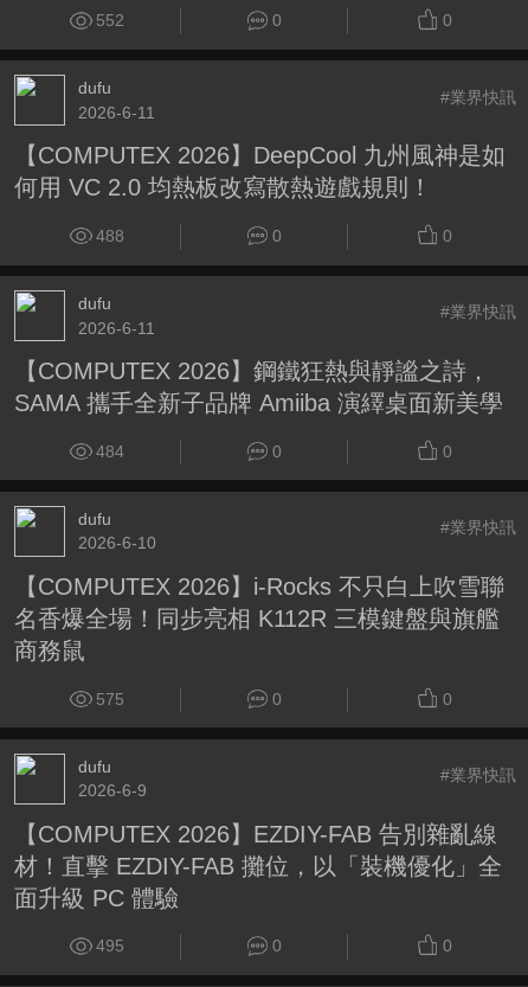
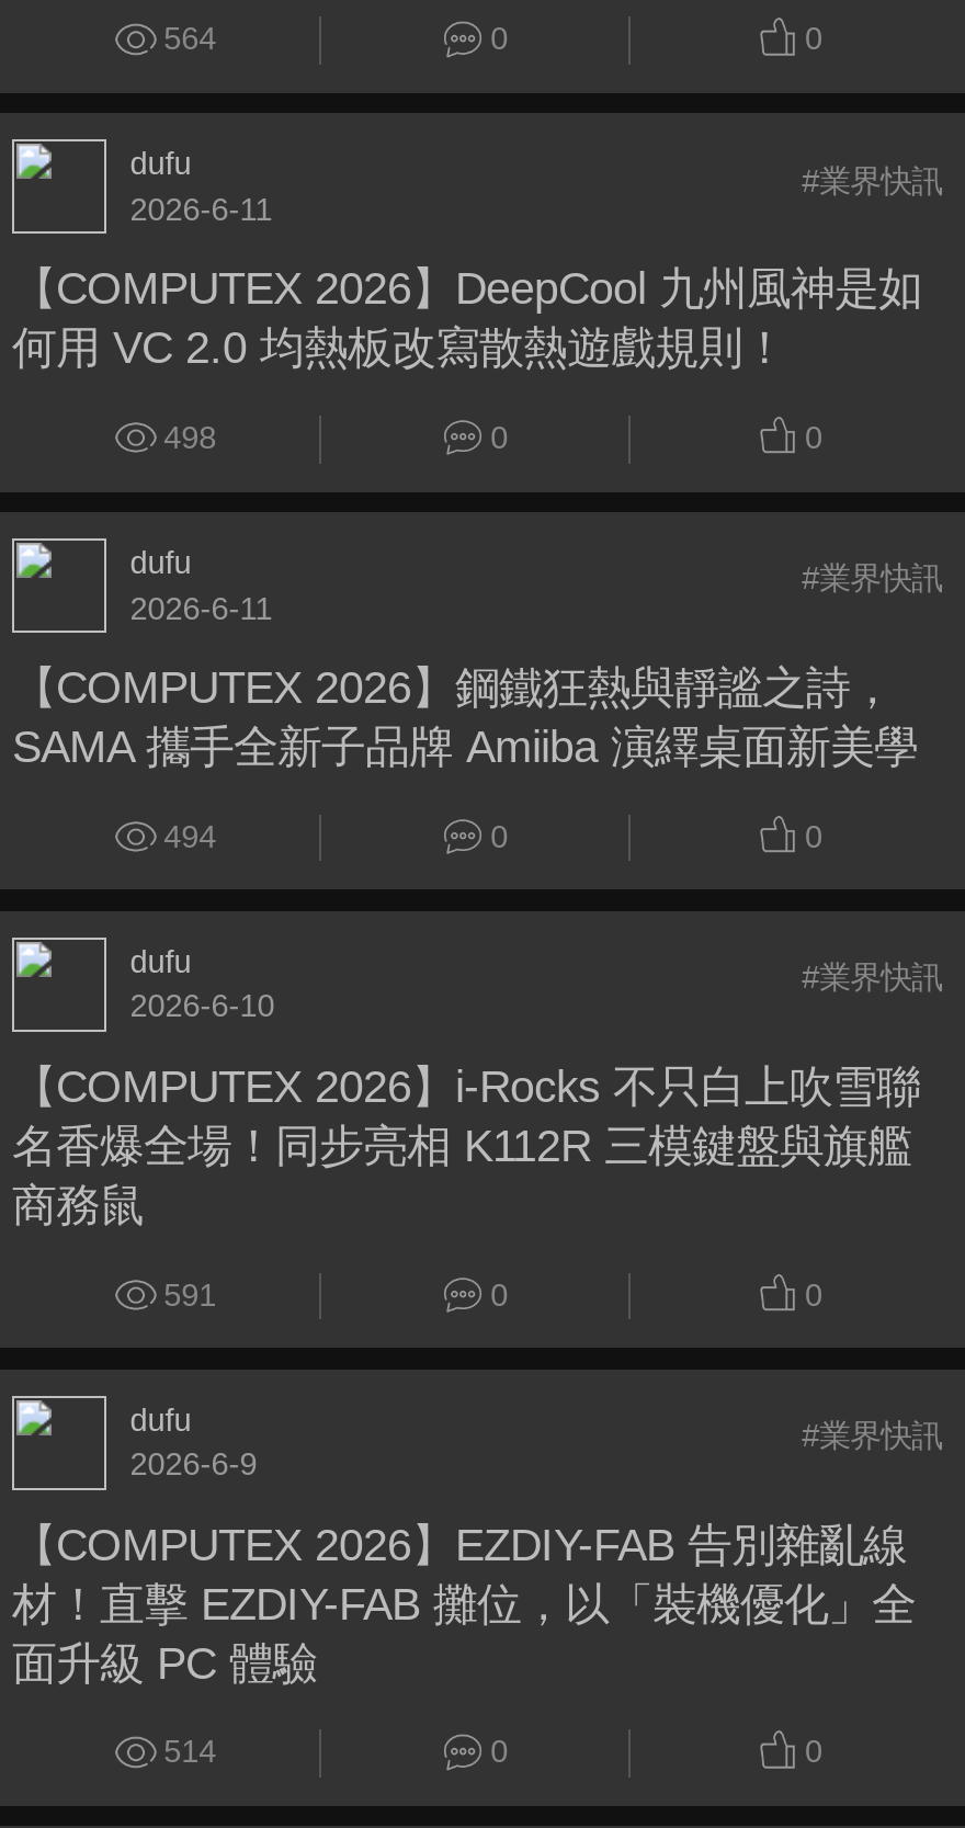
[96,11,125,30] 552 -> [164,21,216,56] 564
[96,226,125,245] 488 -> [164,420,216,455] 498
[96,442,125,461] 484 -> [164,819,216,854] 494
[96,689,125,708] 575 -> [164,1276,216,1312] 591
[96,936,125,955] 495 -> [164,1734,216,1769] 514

